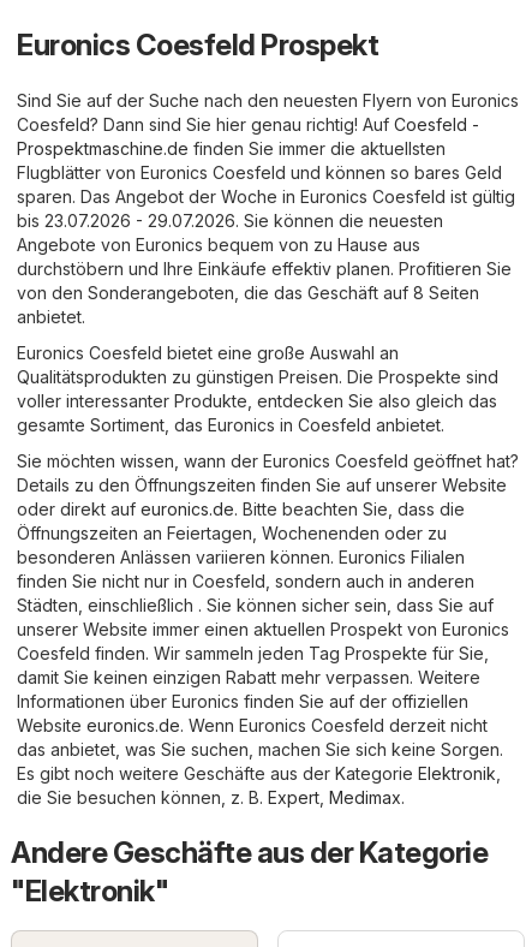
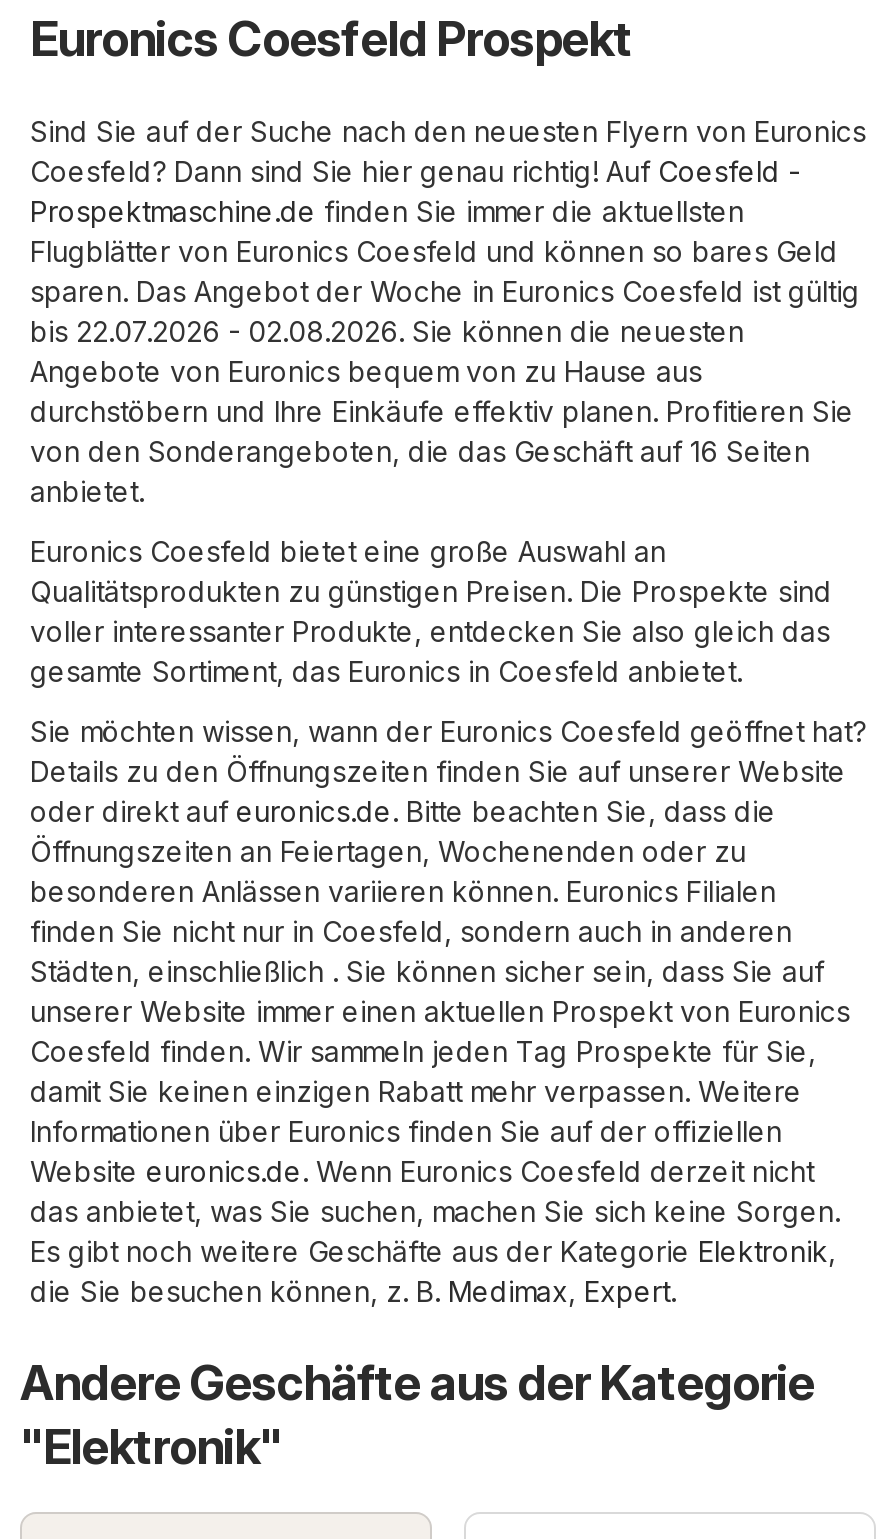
[17,210,443,231] bis 23.07.2026 - 29.07.2026. Sie können die neuesten -> [30,315,744,349] bis 22.07.2026 - 02.08.2026. Sie können die neuesten
[17,282,479,303] von den Sonderangeboten, die das Geschäft auf 8 Seiten -> [30,435,810,469] von den Sonderangeboten, die das Geschäft auf 16 Seiten
[17,787,405,807] die Sie besuchen können, z. B. Expert, Medimax. -> [30,1275,676,1309] die Sie besuchen können, z. B. Medimax, Expert.

